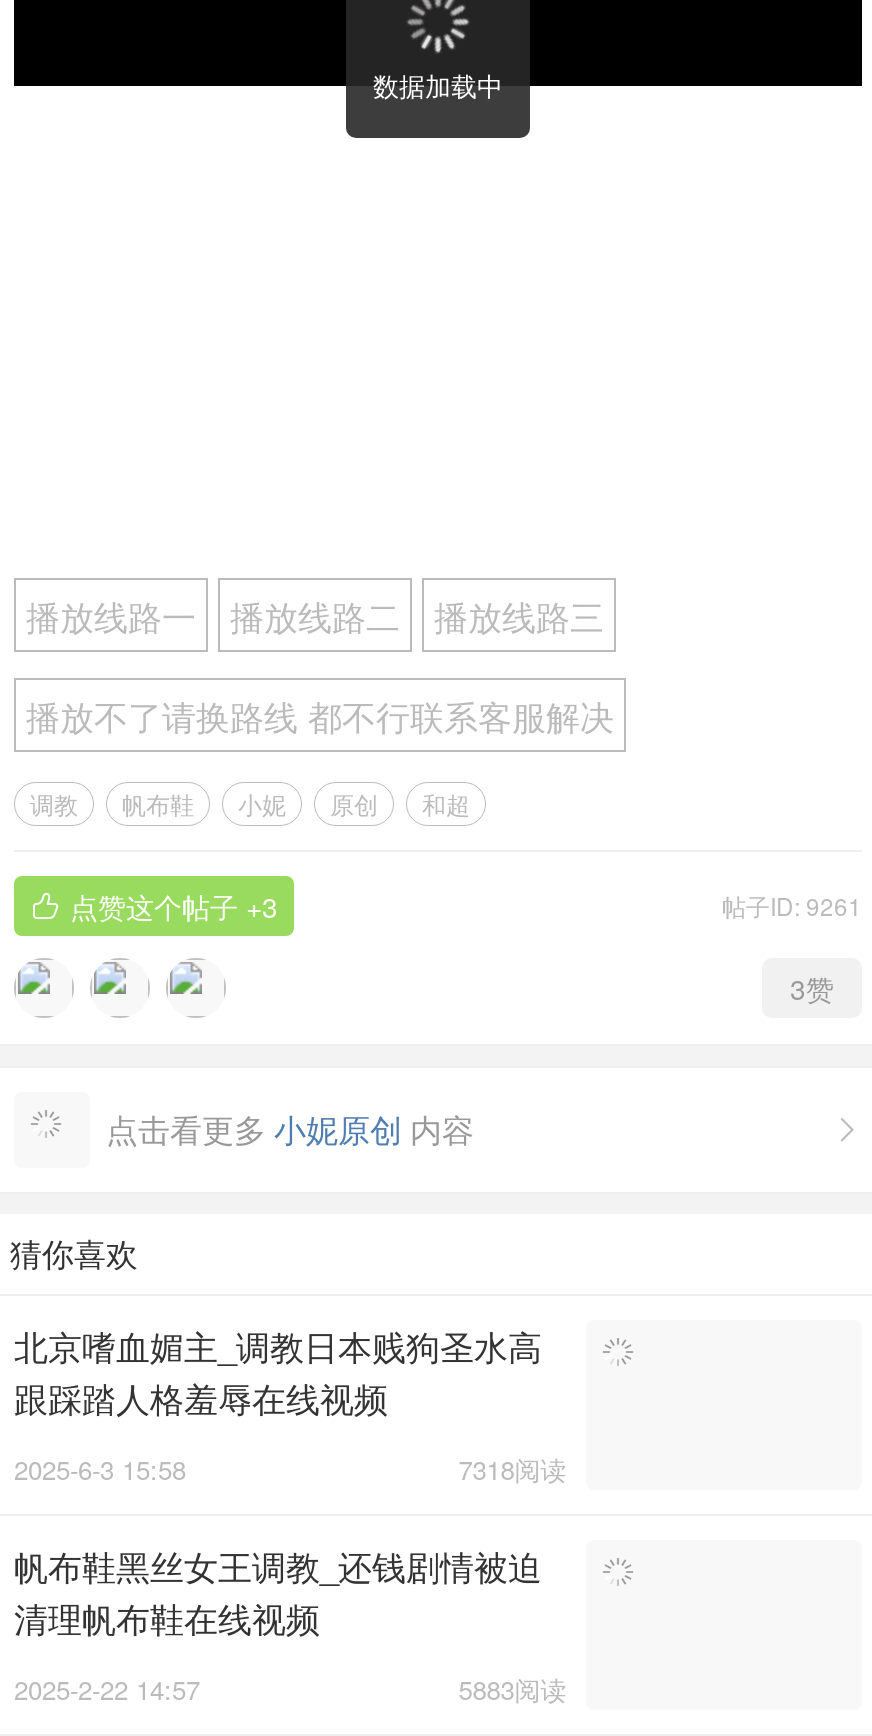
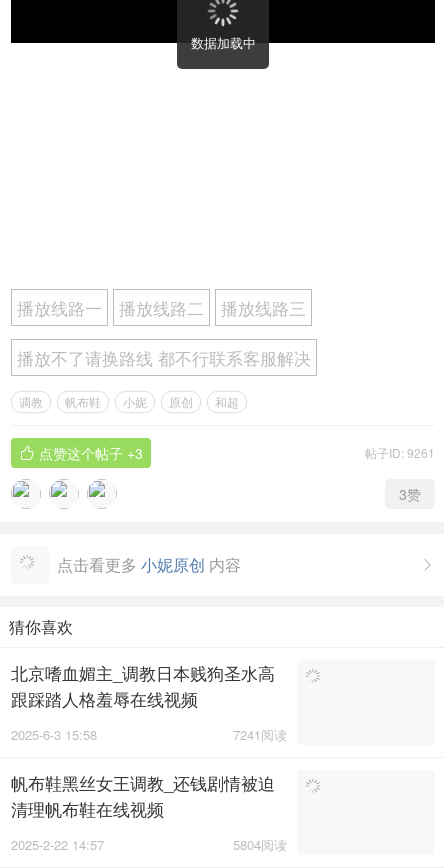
[458,1450,566,1488] 7318阅读 -> [233,725,287,744] 7241阅读
[458,1670,566,1708] 5883阅读 -> [233,835,287,854] 5804阅读

